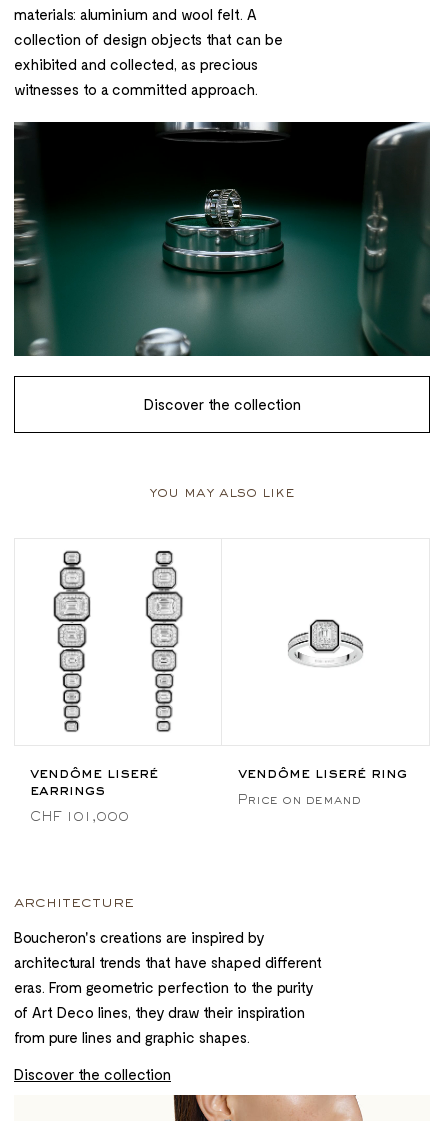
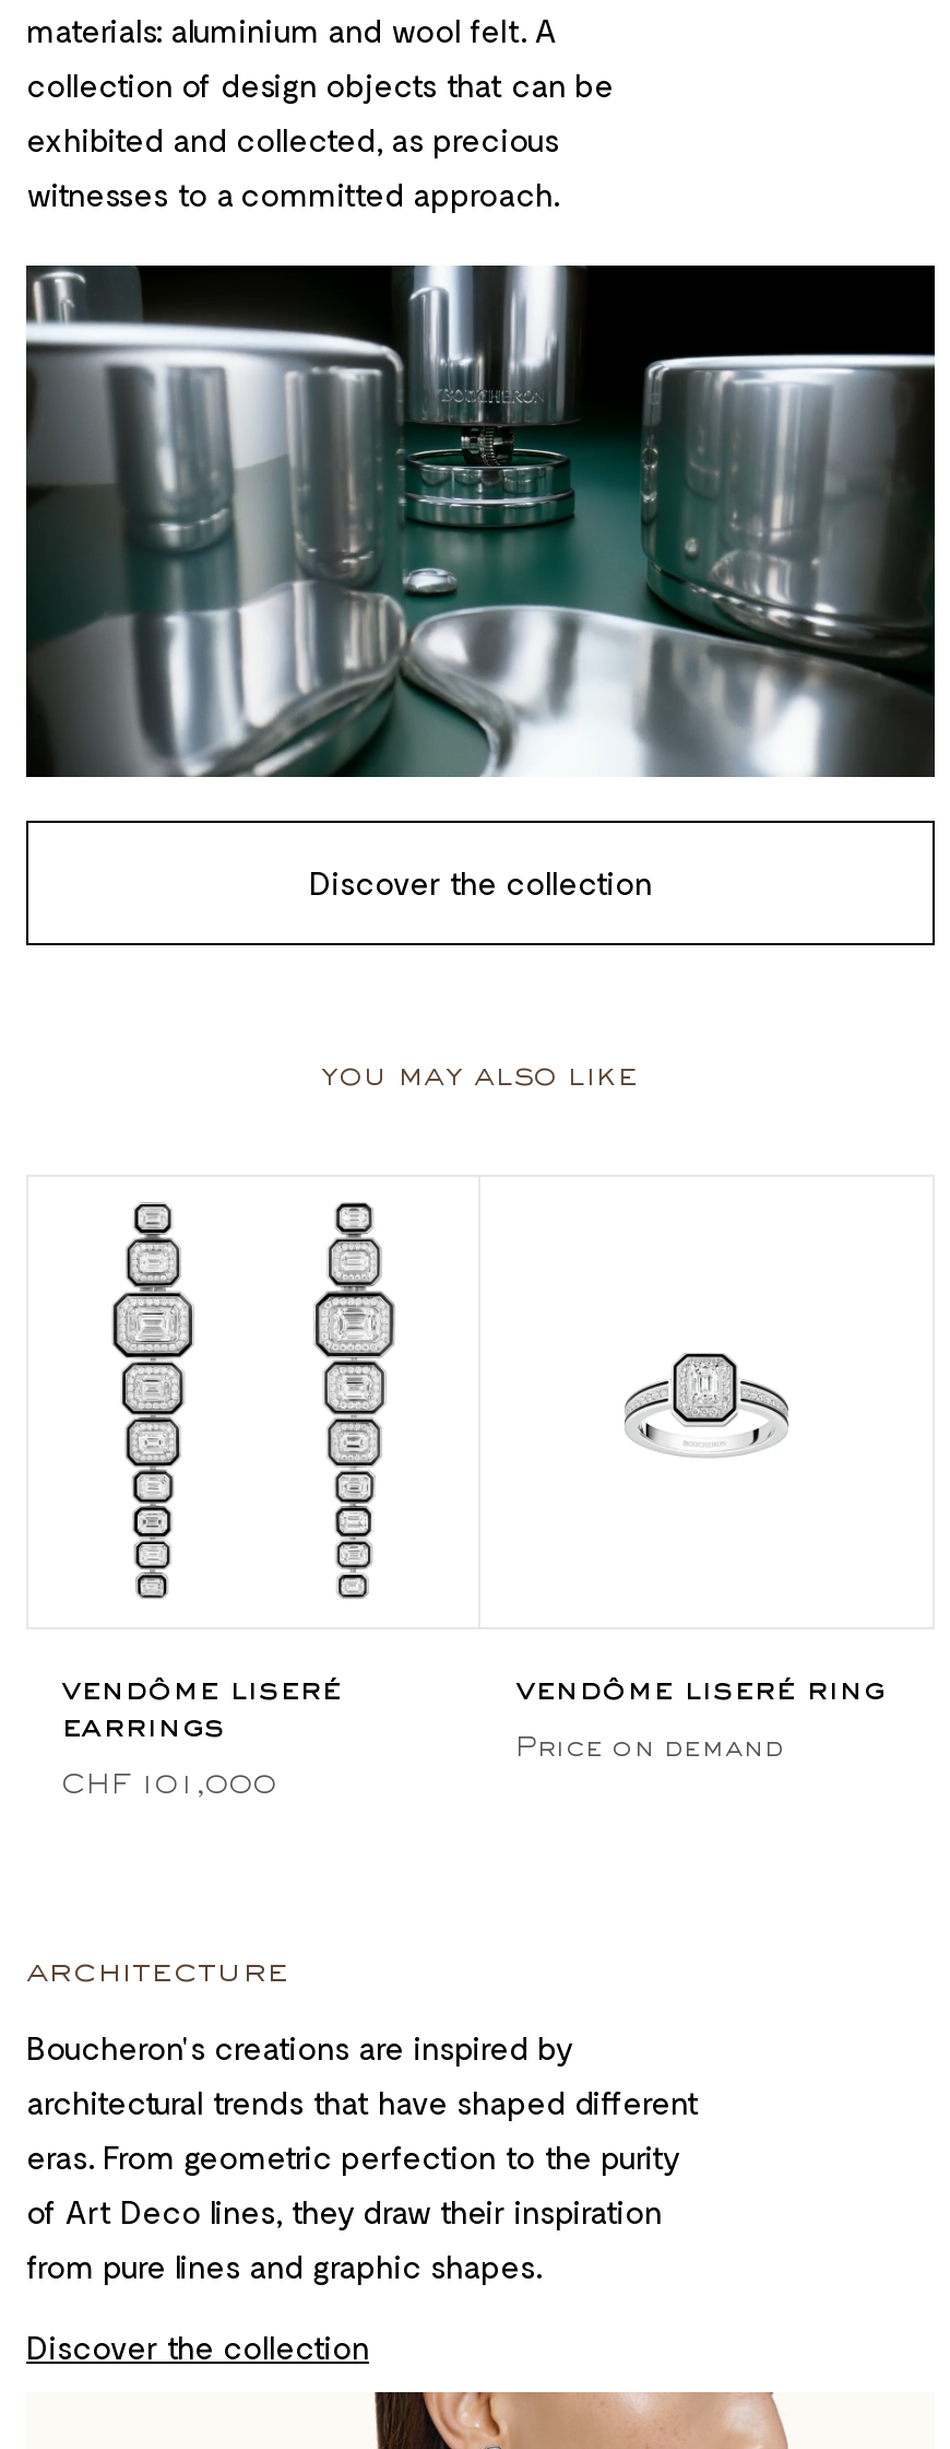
[13,121,431,357] [image] -> [26,263,937,779] [image]

